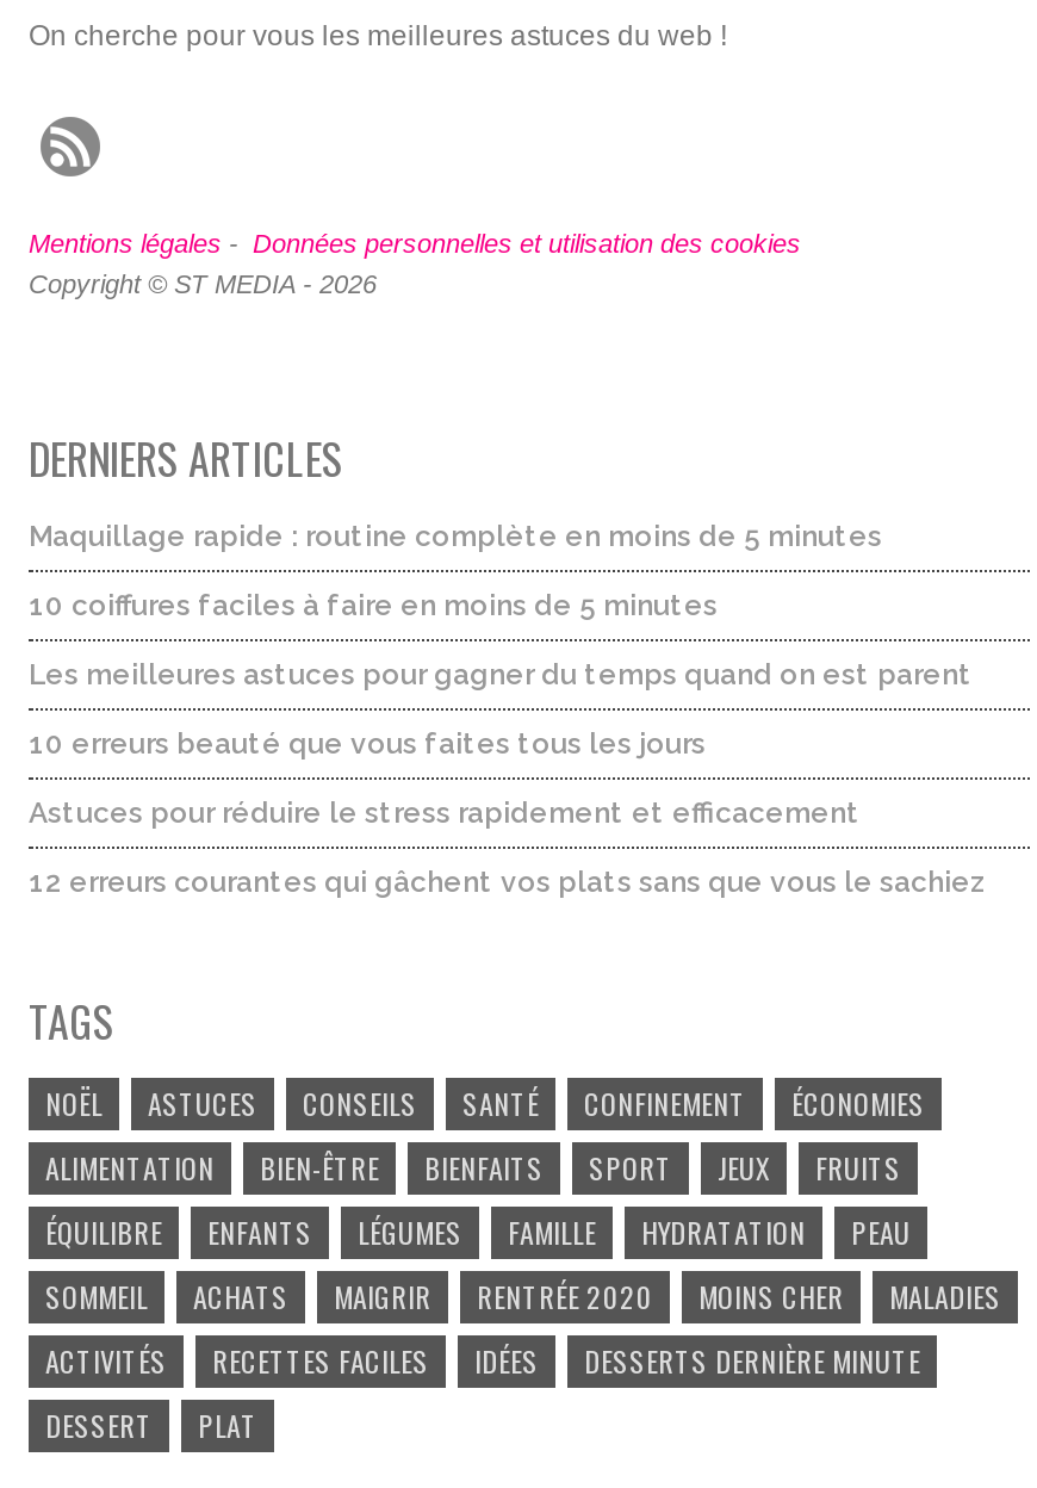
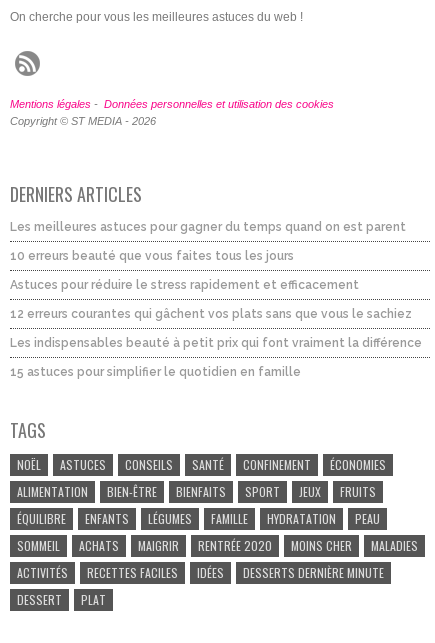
[29,520,882,622] Maquillage rapide : routine complète en moins de 5 minutes | 10 coiffures faciles à faire en moins de 5 minutes -> none
moved [29,658,987,899] -> [10,220,412,321]: Les meilleures astuces pour gagner du temps quand on est parent | 10 erreurs beauté que vous faites tous les jours | Astuces pour réduire le stress rapidement et efficacement | 12 erreurs courantes qui gâchent vos plats sans que vous le sachiez
none -> [10,336,422,379] Les indispensables beauté à petit prix qui font vraiment la différence | 15 astuces pour simplifier le quotidien en famille

